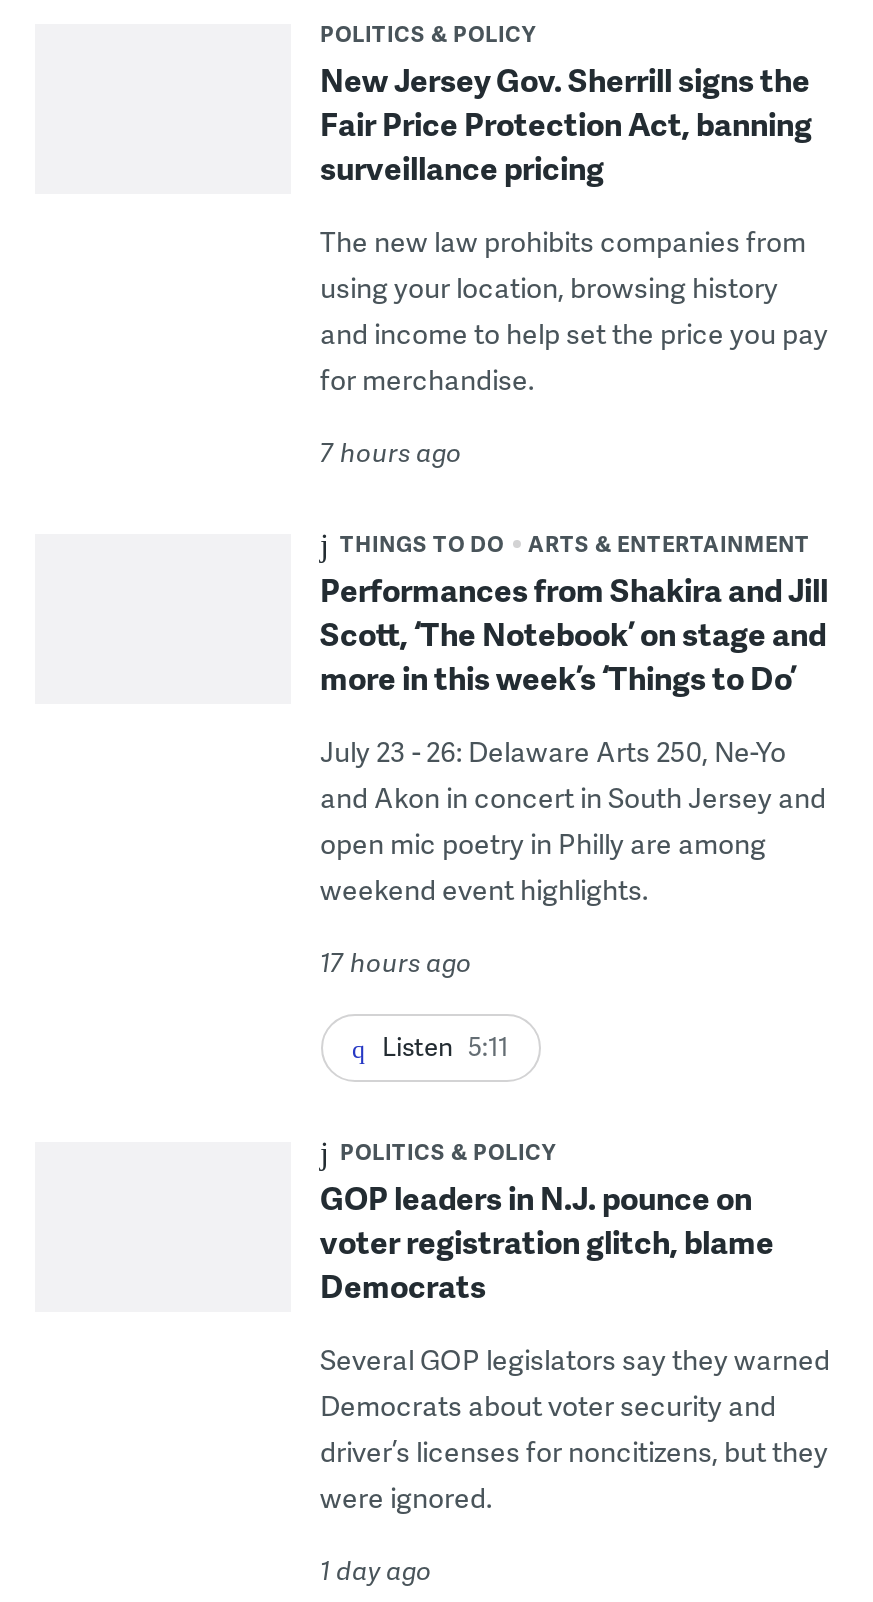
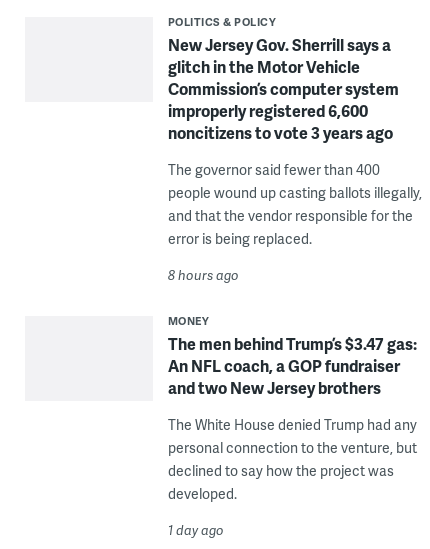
[320,56,830,1516] New Jersey Gov. Sherrill signs the | Fair Price Protection Act, banning | surveillance pricing | The new law prohibits companies from | using your location, browsing history | and income to help set the price you pay | for merchandise. | 7 hours ago | THINGS TO DO | ARTS & ENTERTAINMENT | Performances from Shakira and Jill | Scott, ‘The Notebook’ on stage and | more in this week’s ‘Things to Do’ | July 23 - 26: Delaware Arts 250, Ne-Yo | and Akon in concert in South Jersey and | open mic poetry in Philly are among | weekend event highlights. | 17 hours ago | Listen 5:11 | POLITICS & POLICY | GOP leaders in N.J. pounce on | voter registration glitch, blame | Democrats | Several GOP legislators say they warned | Democrats about voter security and | driver’s licenses for noncitizens, but they | were ignored. -> [167,33,421,503] New Jersey Gov. Sherrill says a | glitch in the Motor Vehicle | Commission’s computer system | improperly registered 6,600 | noncitizens to vote 3 years ago | The governor said fewer than 400 | people wound up casting ballots illegally, | and that the vendor responsible for the | error is being replaced. | 8 hours ago | MONEY | The men behind Trump’s $3.47 gas: | An NFL coach, a GOP fundraiser | and two New Jersey brothers | The White House denied Trump had any | personal connection to the venture, but | declined to say how the project was | developed.

